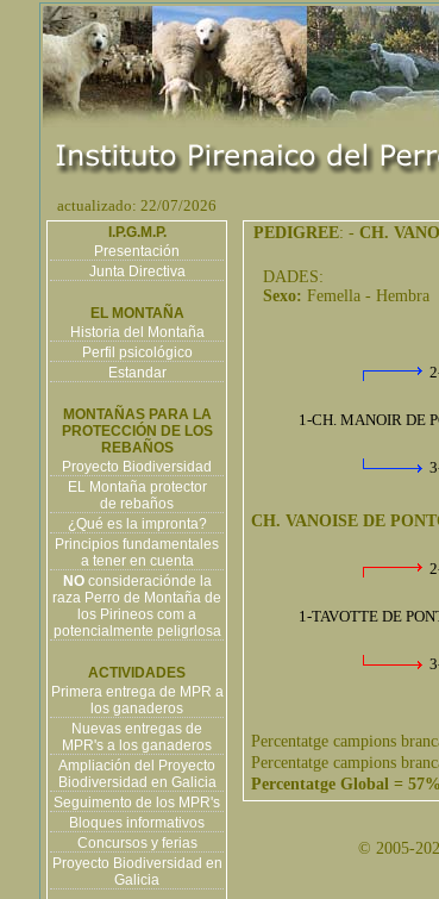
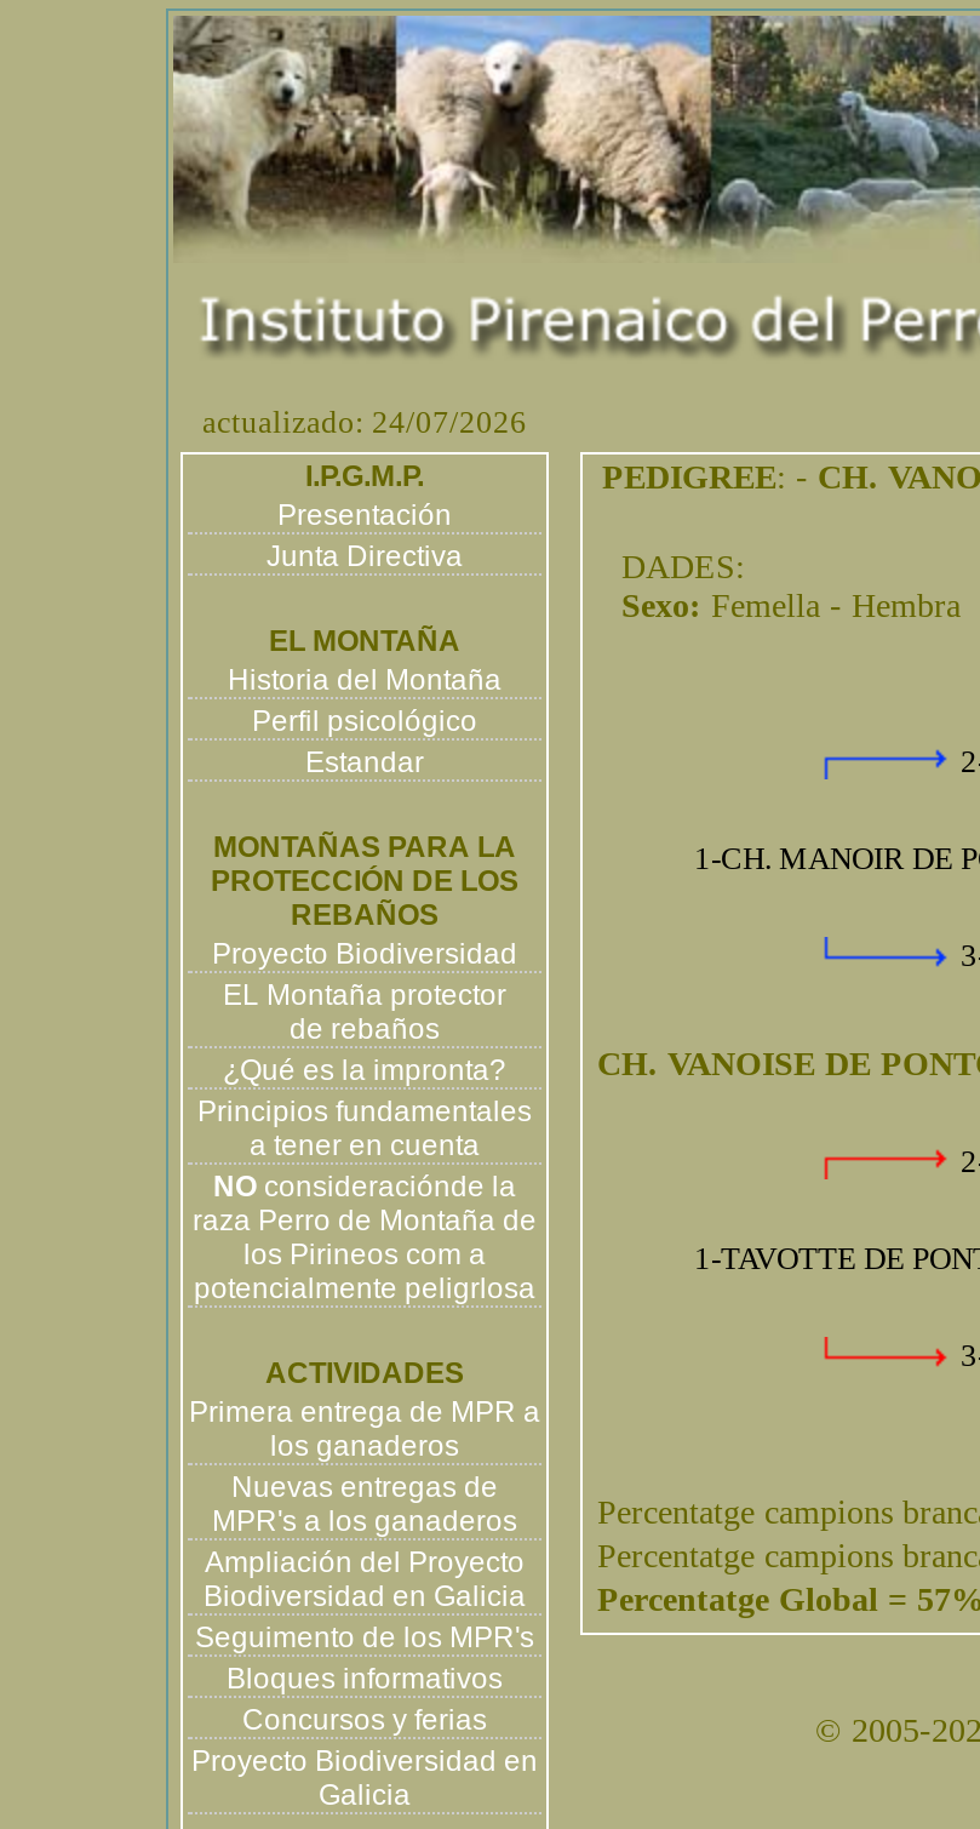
[46,196,217,214] actualizado: 22/07/2026 -> [180,404,527,440] actualizado: 24/07/2026

